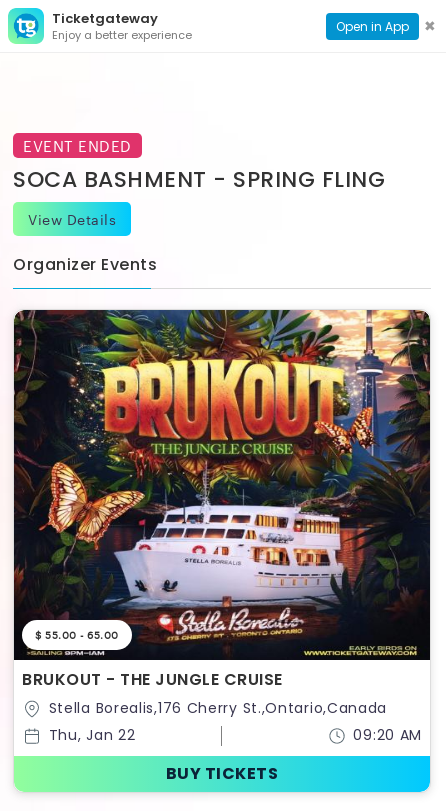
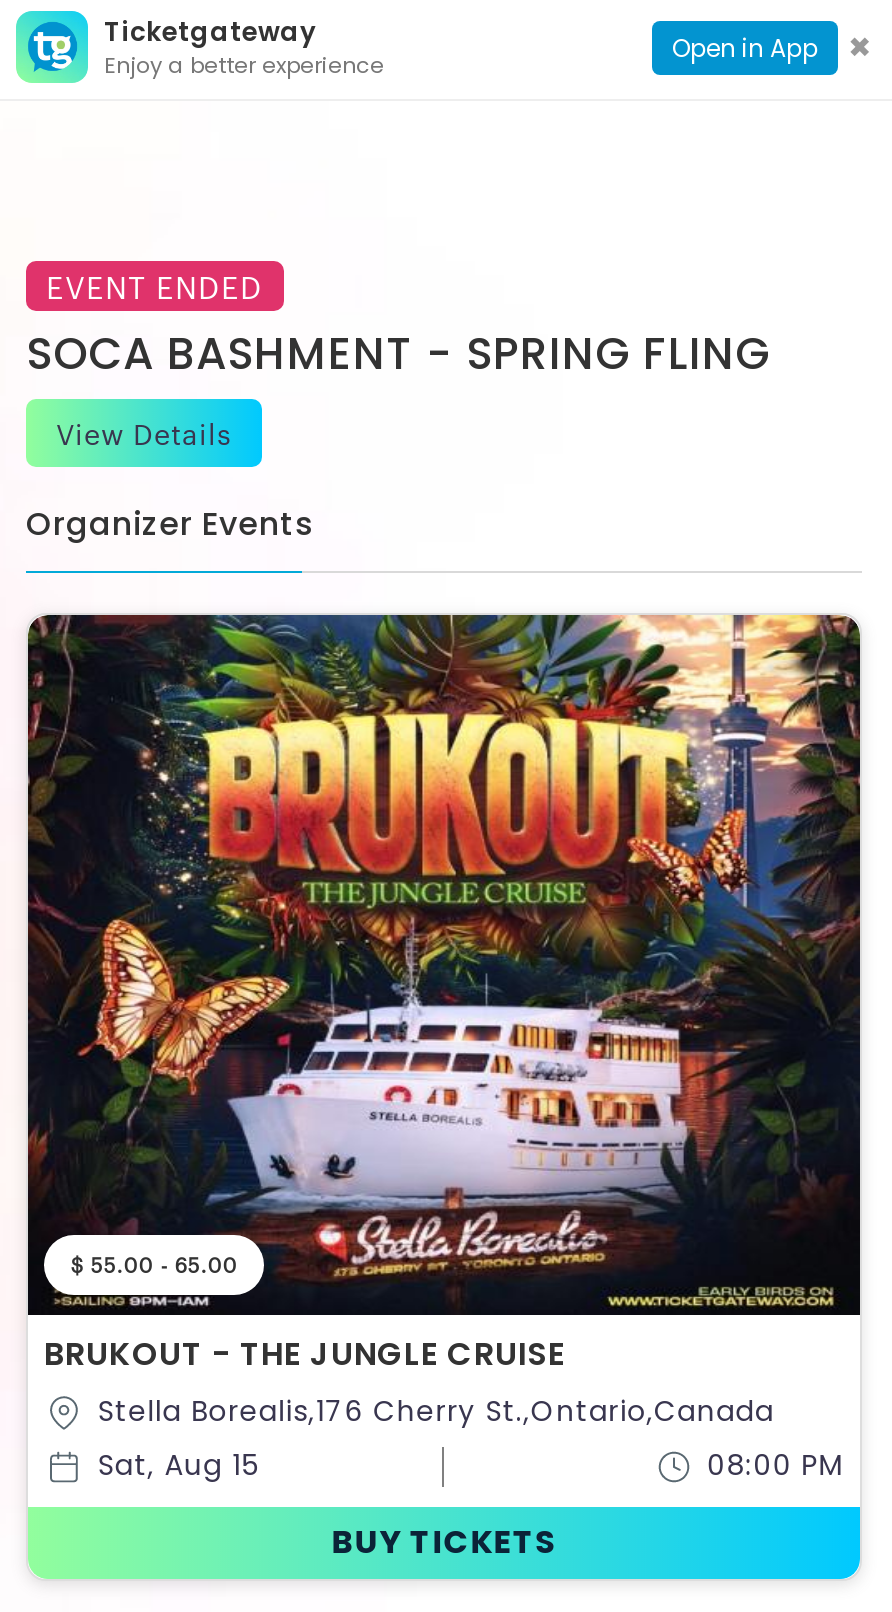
[49,725,422,745] Thu, Jan 22 | 09:20 AM -> [97,1445,844,1485] Sat, Aug 15 | 08:00 PM

